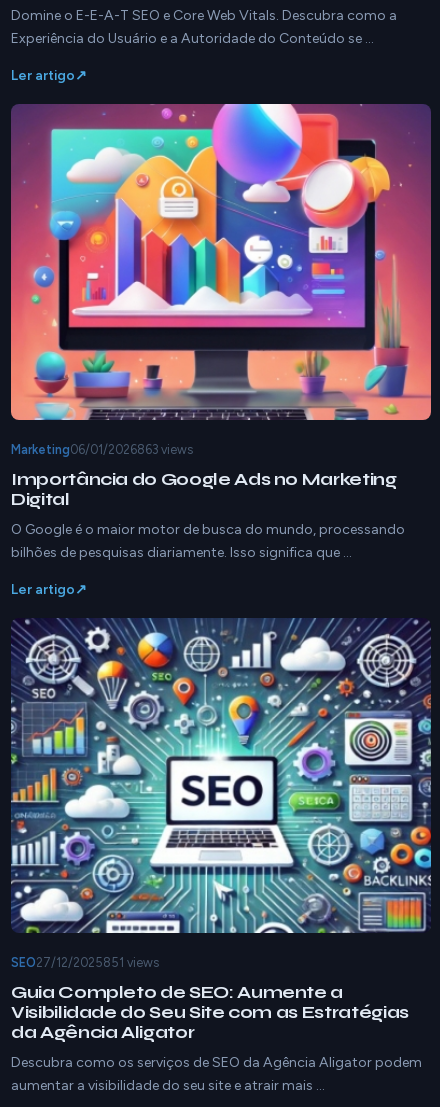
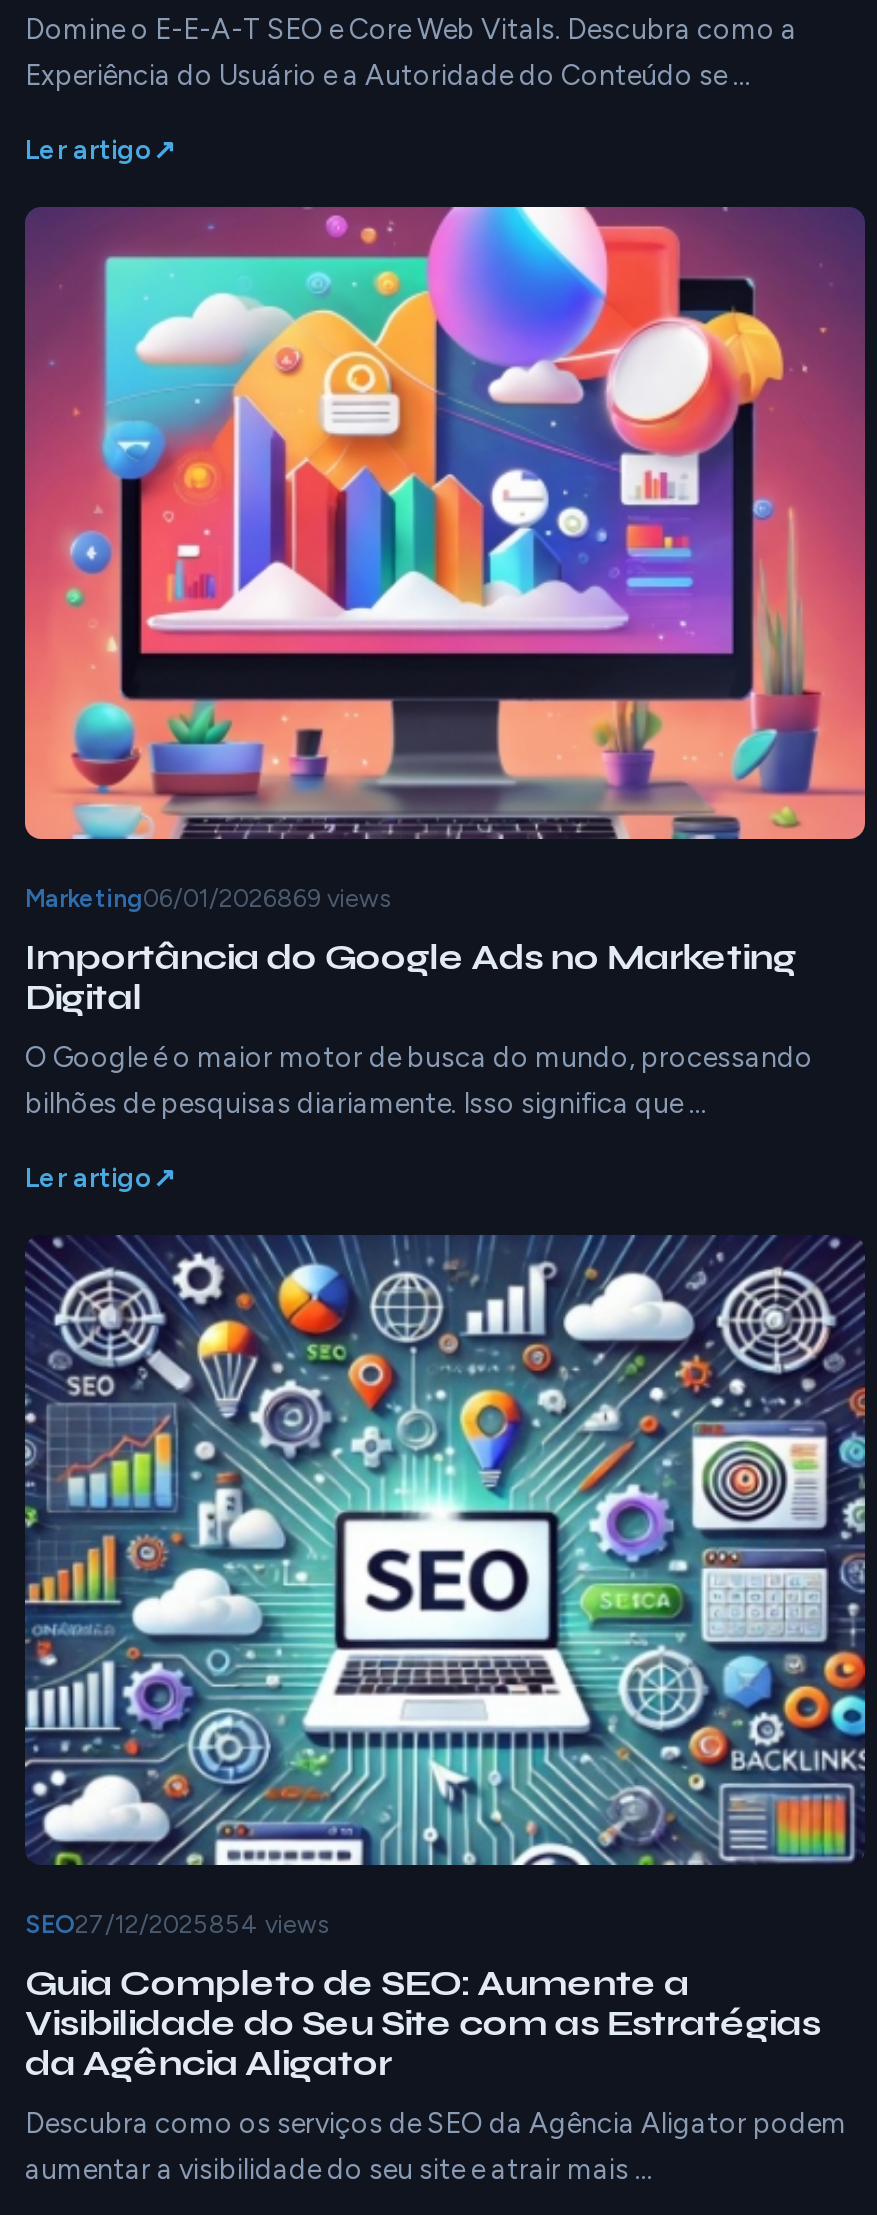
[11,442,193,457] Marketing06/01/2026863 views -> [25,882,391,912] Marketing06/01/2026869 views
[11,955,159,970] SEO27/12/2025851 views -> [25,1909,329,1939] SEO27/12/2025854 views

